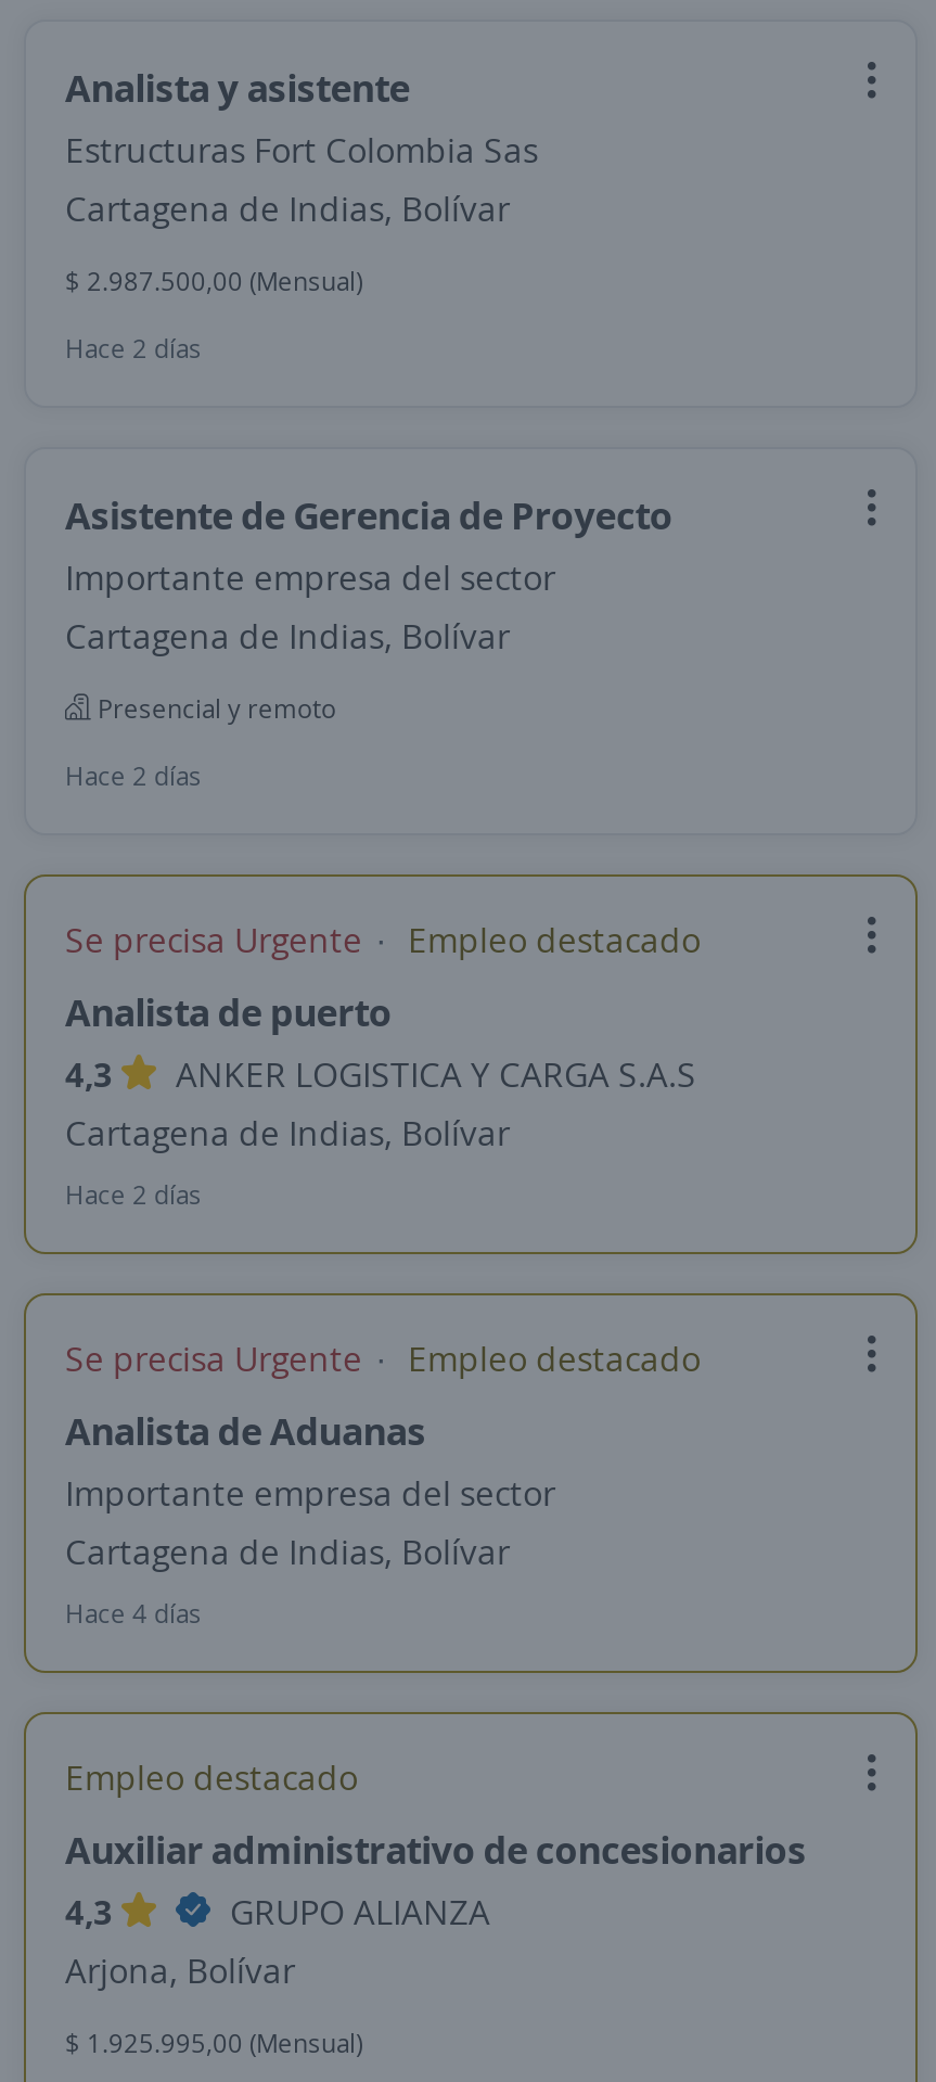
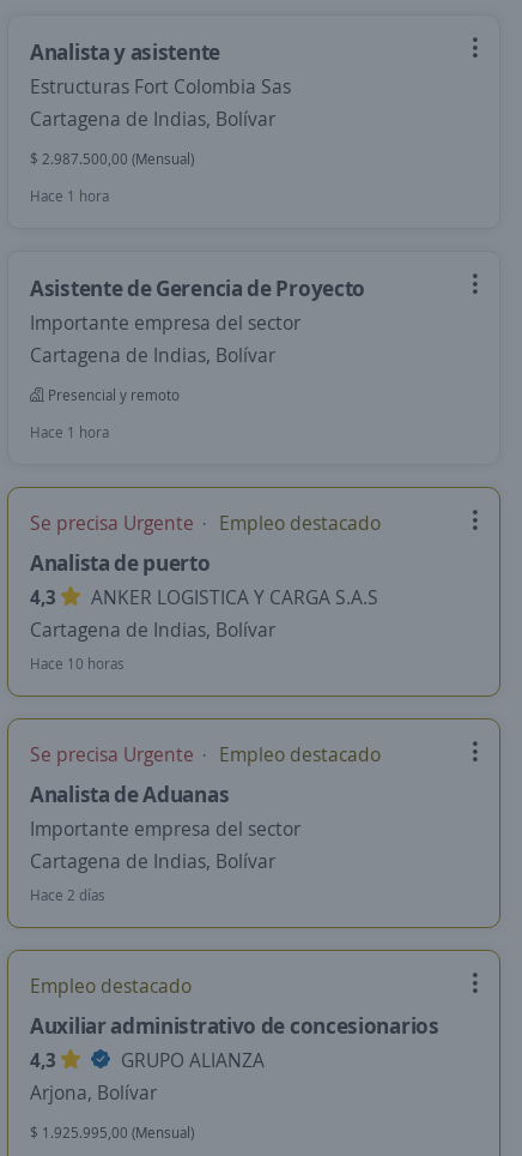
[65,330,202,367] Hace 2 días -> [30,186,109,206] Hace 1 hora
[65,757,202,794] Hace 2 días -> [30,422,109,442] Hace 1 hora
[65,1176,202,1213] Hace 2 días -> [30,654,125,674] Hace 10 horas
[65,1595,202,1632] Hace 4 días -> [30,885,105,905] Hace 2 días

